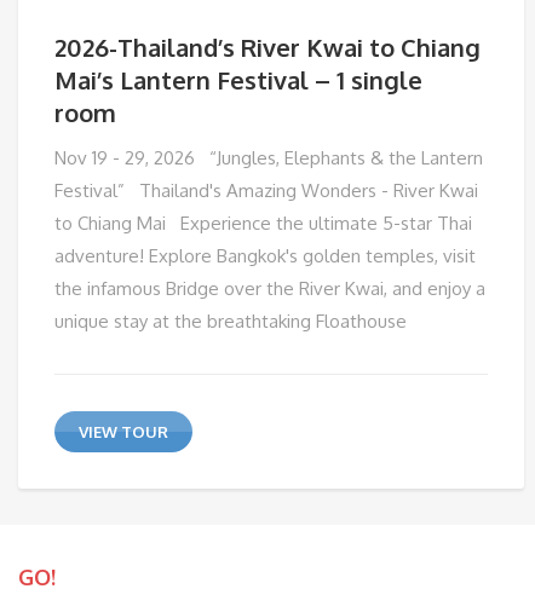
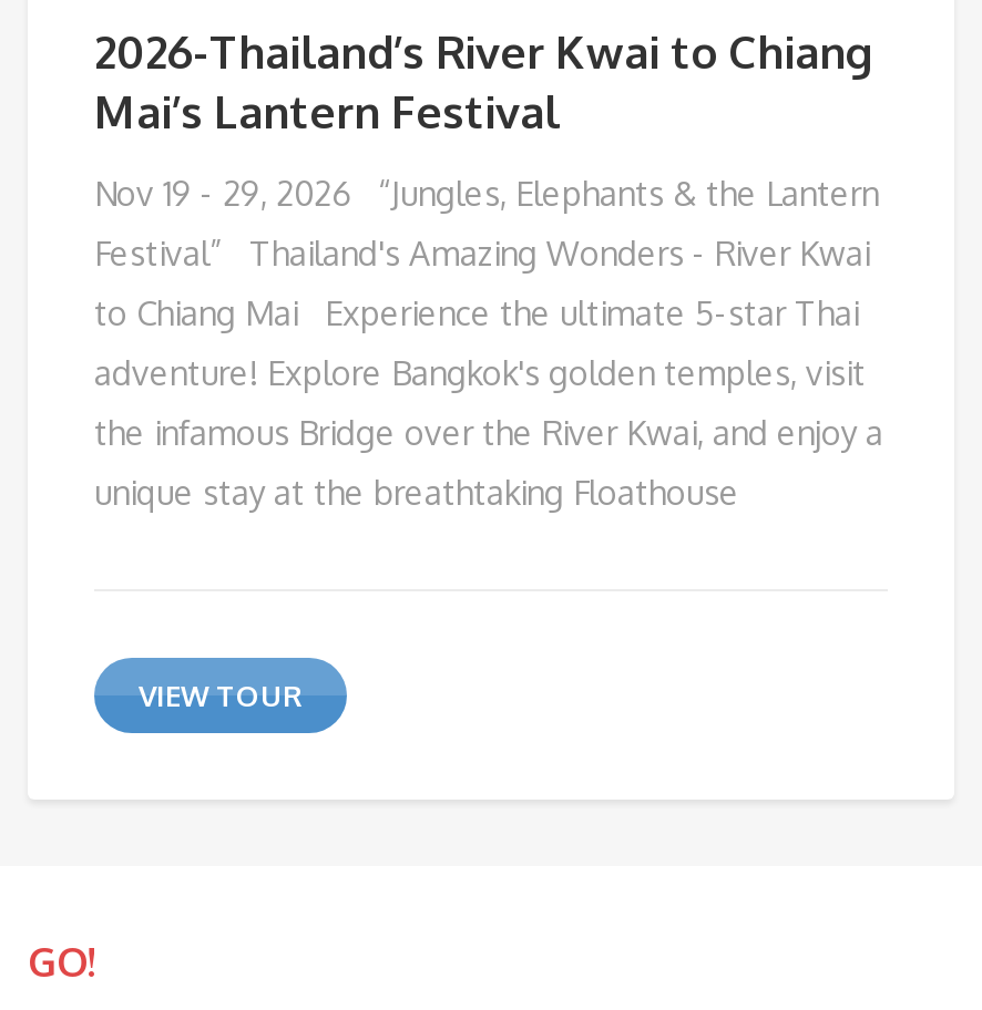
[54,64,422,128] Mai’s Lantern Festival – 1 single | room -> [94,82,560,140] Mai’s Lantern Festival

